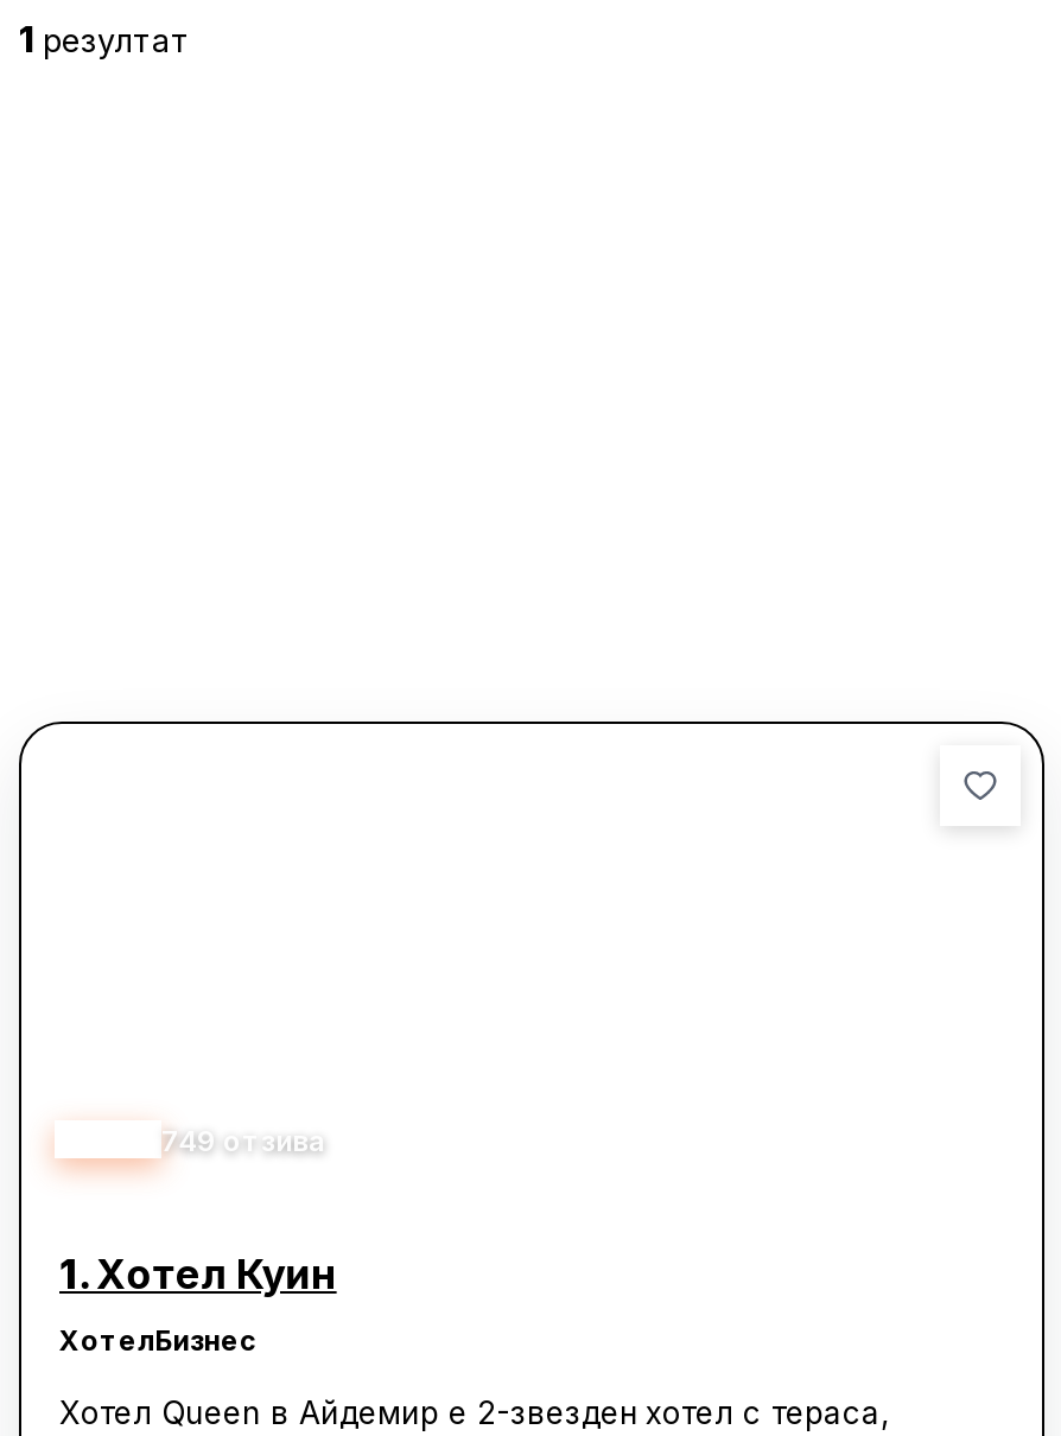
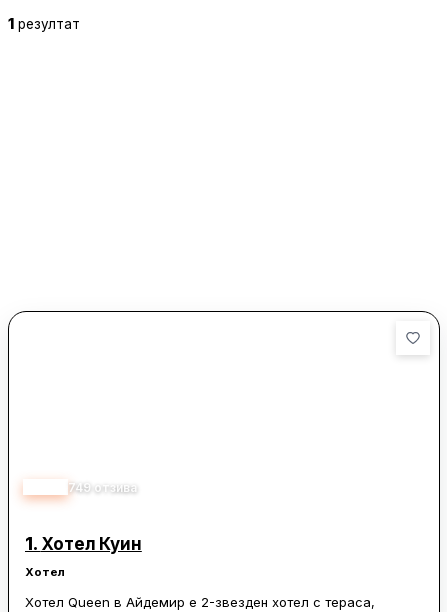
[59,1323,256,1357] ХотелБизнес -> [25,565,65,579] Хотел

